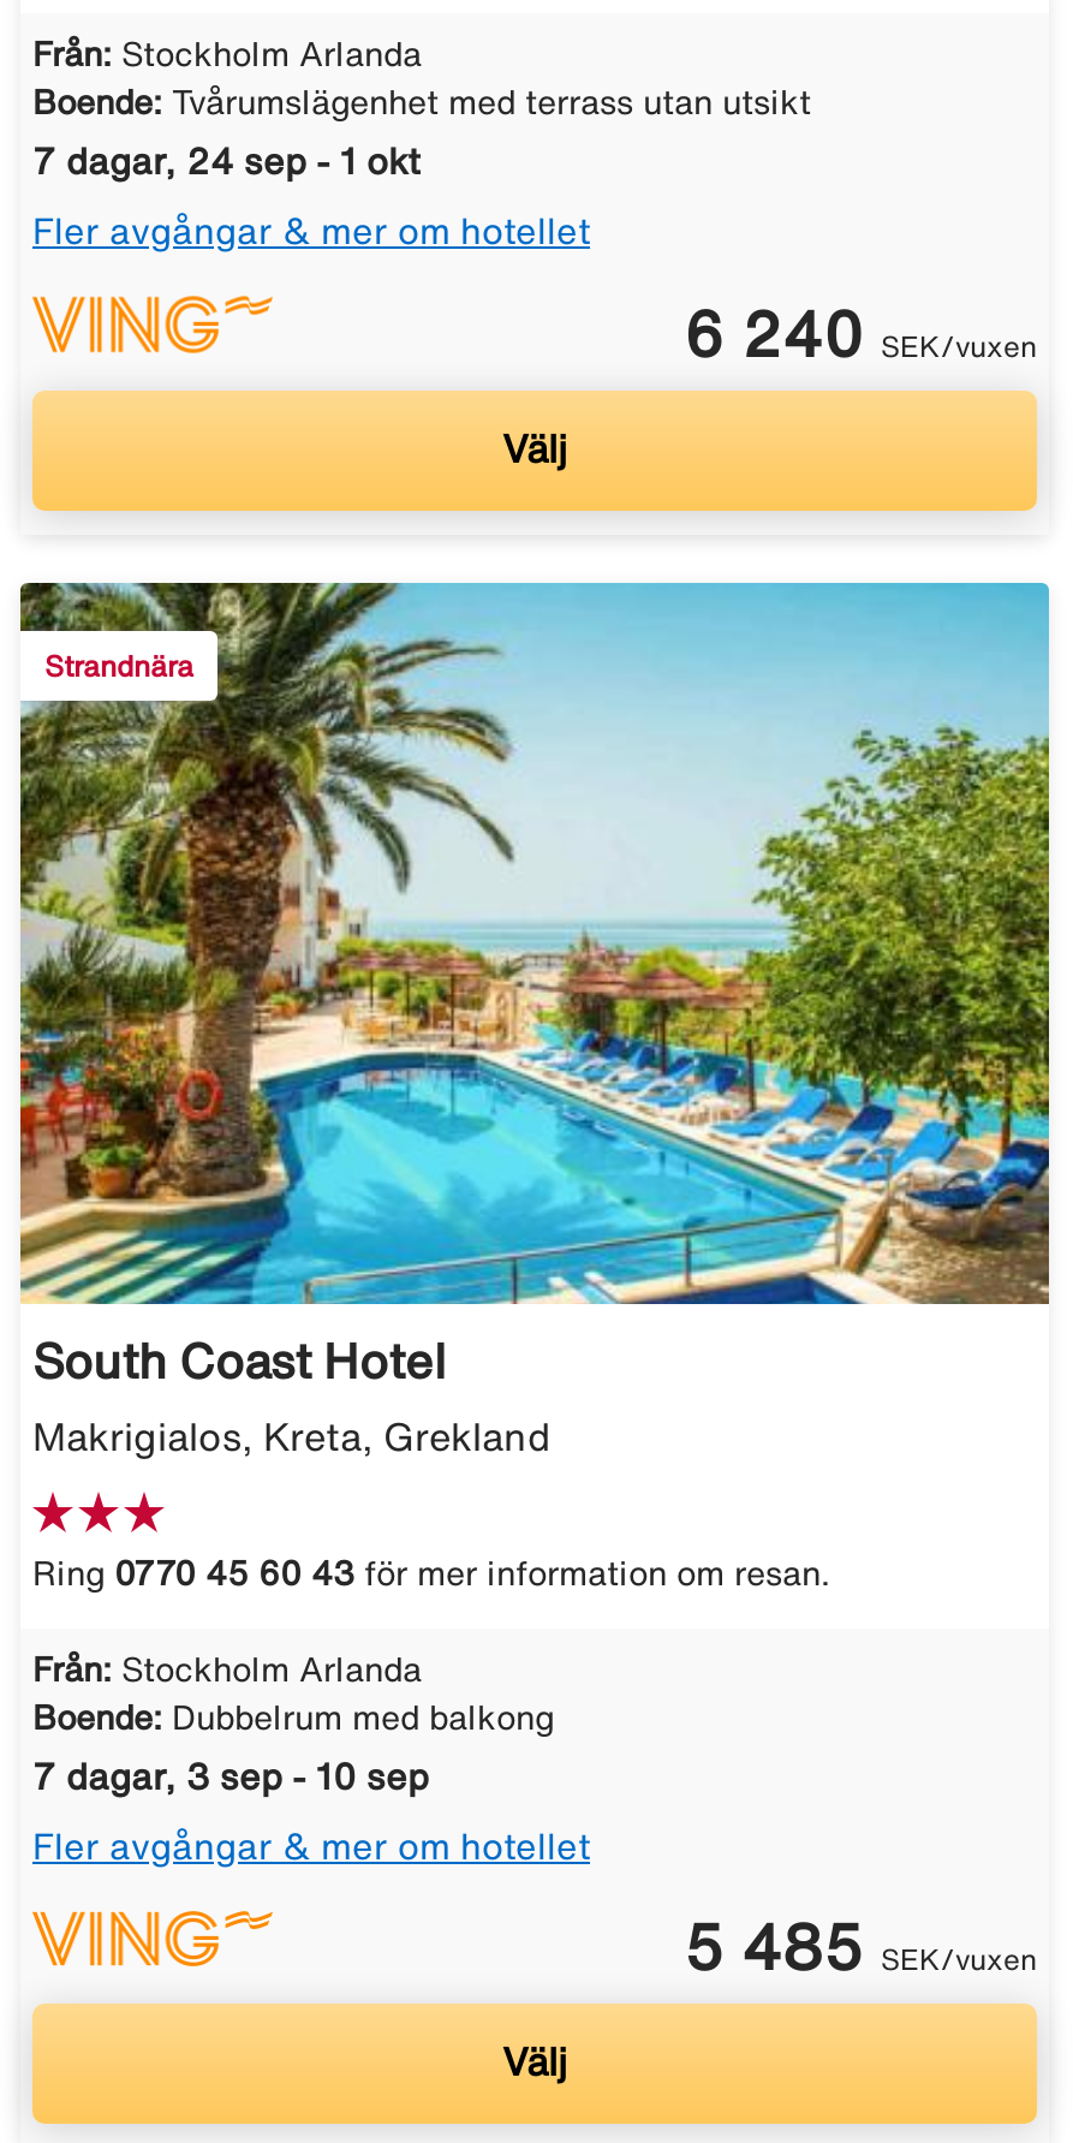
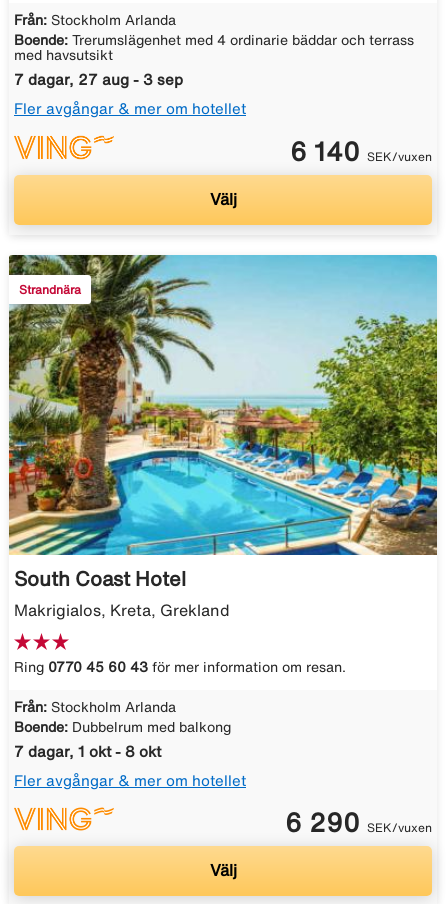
[32,86,811,120] Boende: Tvårumslägenhet med terrass utan utsikt -> [14,33,414,62] Boende: Trerumslägenhet med 4 ordinarie bäddar och terrass | med havsutsikt
[32,144,419,180] 7 dagar, 24 sep - 1 okt -> [14,72,183,87] 7 dagar, 27 aug - 3 sep
[684,300,1037,363] 6 240 SEK/vuxen -> [290,137,432,163] 6 140 SEK/vuxen
[32,1757,429,1793] 7 dagar, 3 sep - 10 sep -> [14,743,161,758] 7 dagar, 1 okt - 8 okt
[684,1914,1037,1976] 5 485 SEK/vuxen -> [285,809,432,835] 6 290 SEK/vuxen

